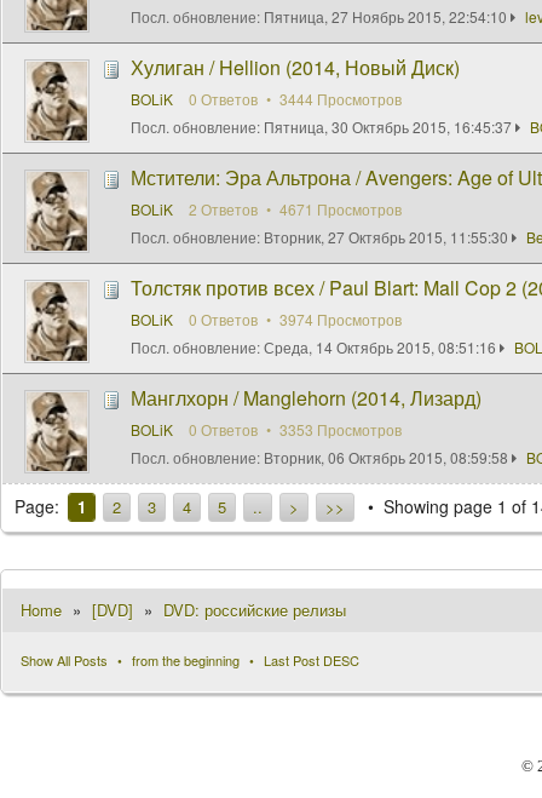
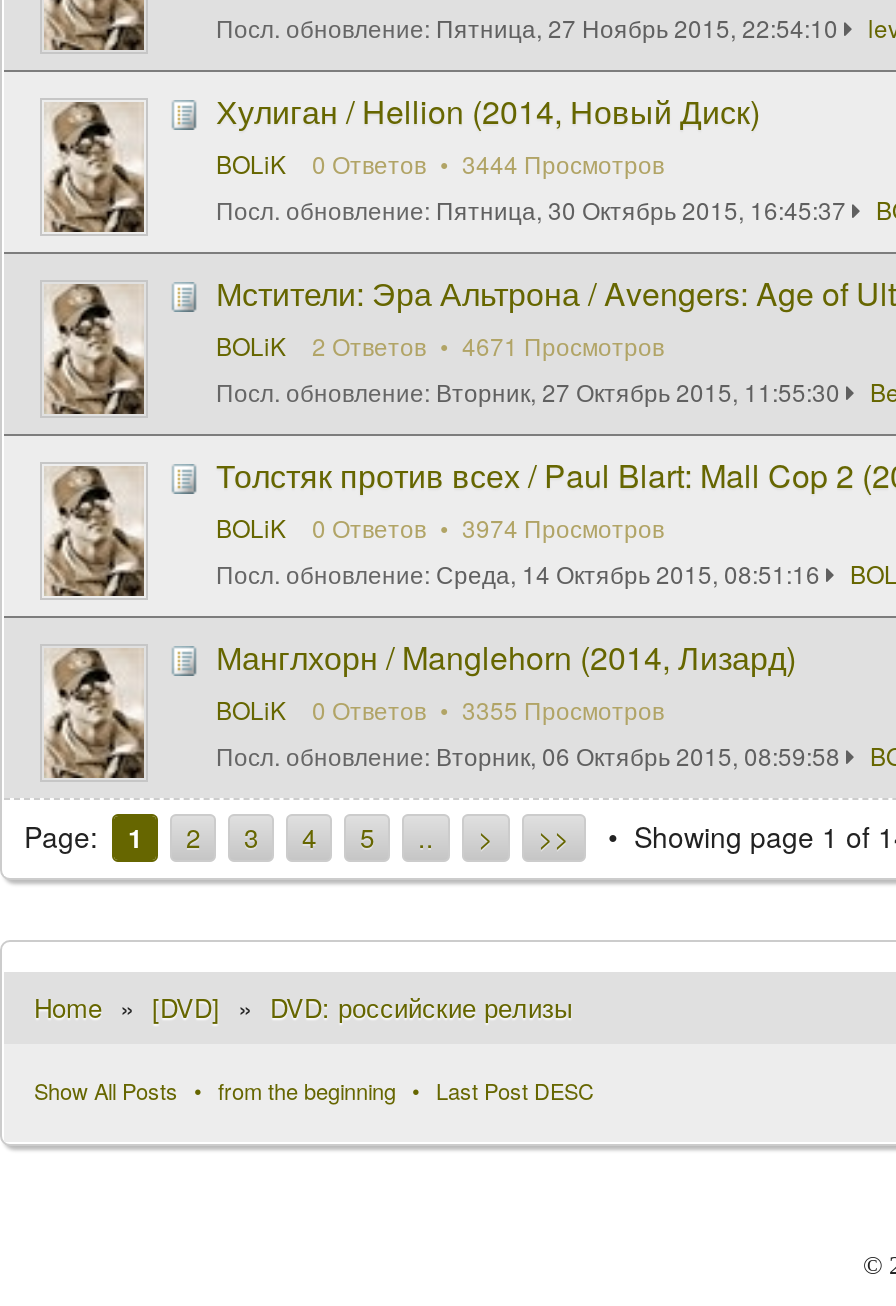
[131,418,402,439] BOLiK 0 Ответов 3353 Просмотров -> [216,691,664,725] BOLiK 0 Ответов 3355 Просмотров

